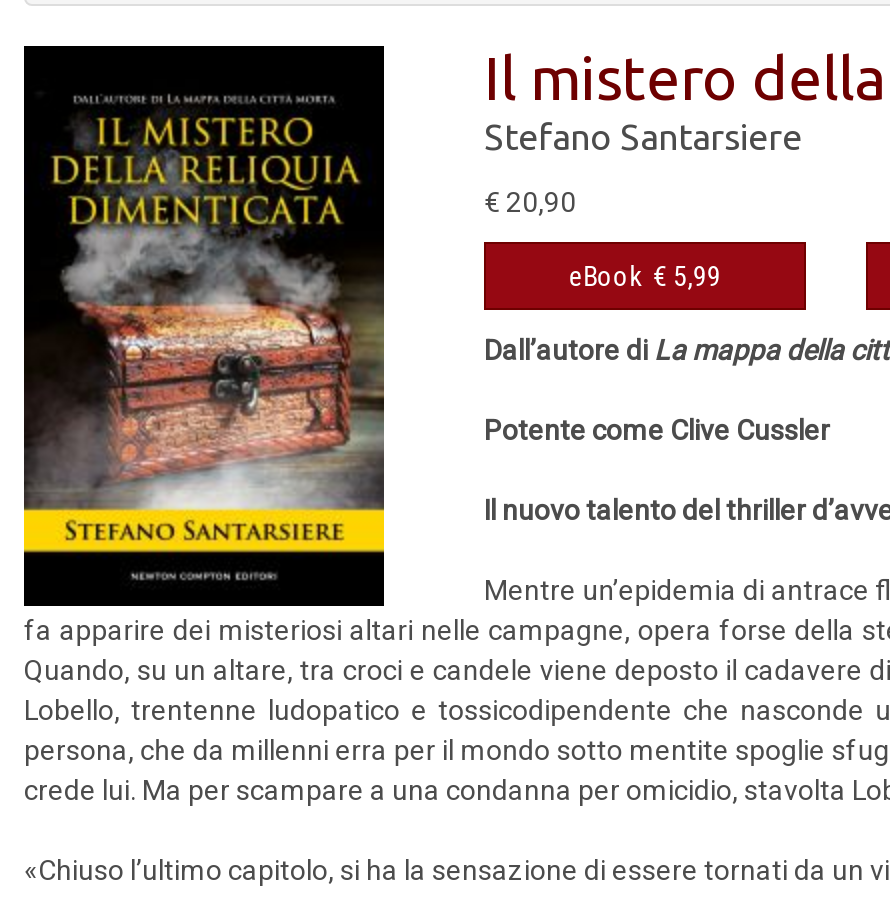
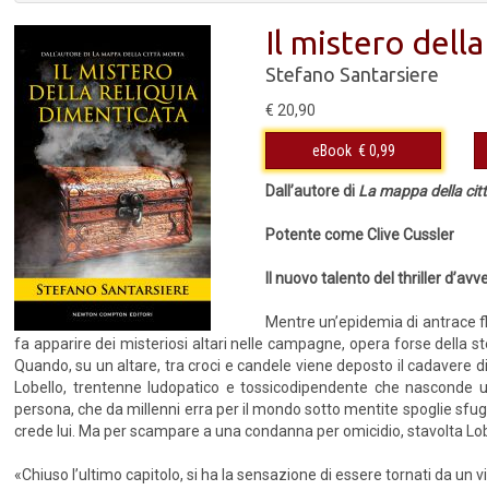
[569,260,721,292] eBook € 5,99 -> [312,142,395,159] eBook € 0,99

